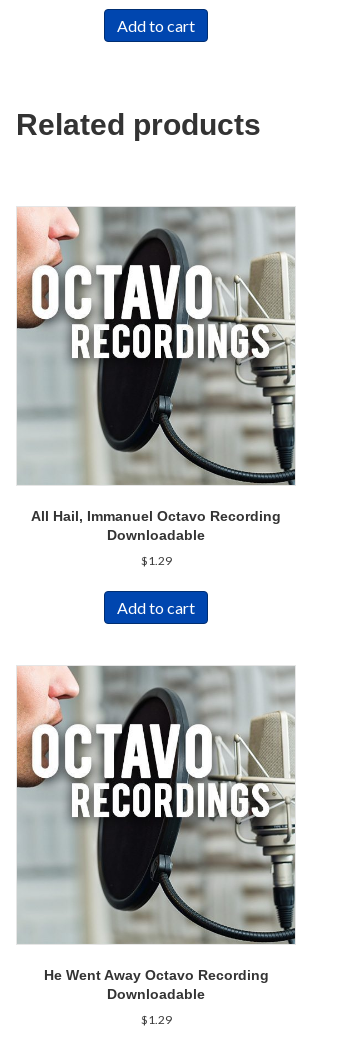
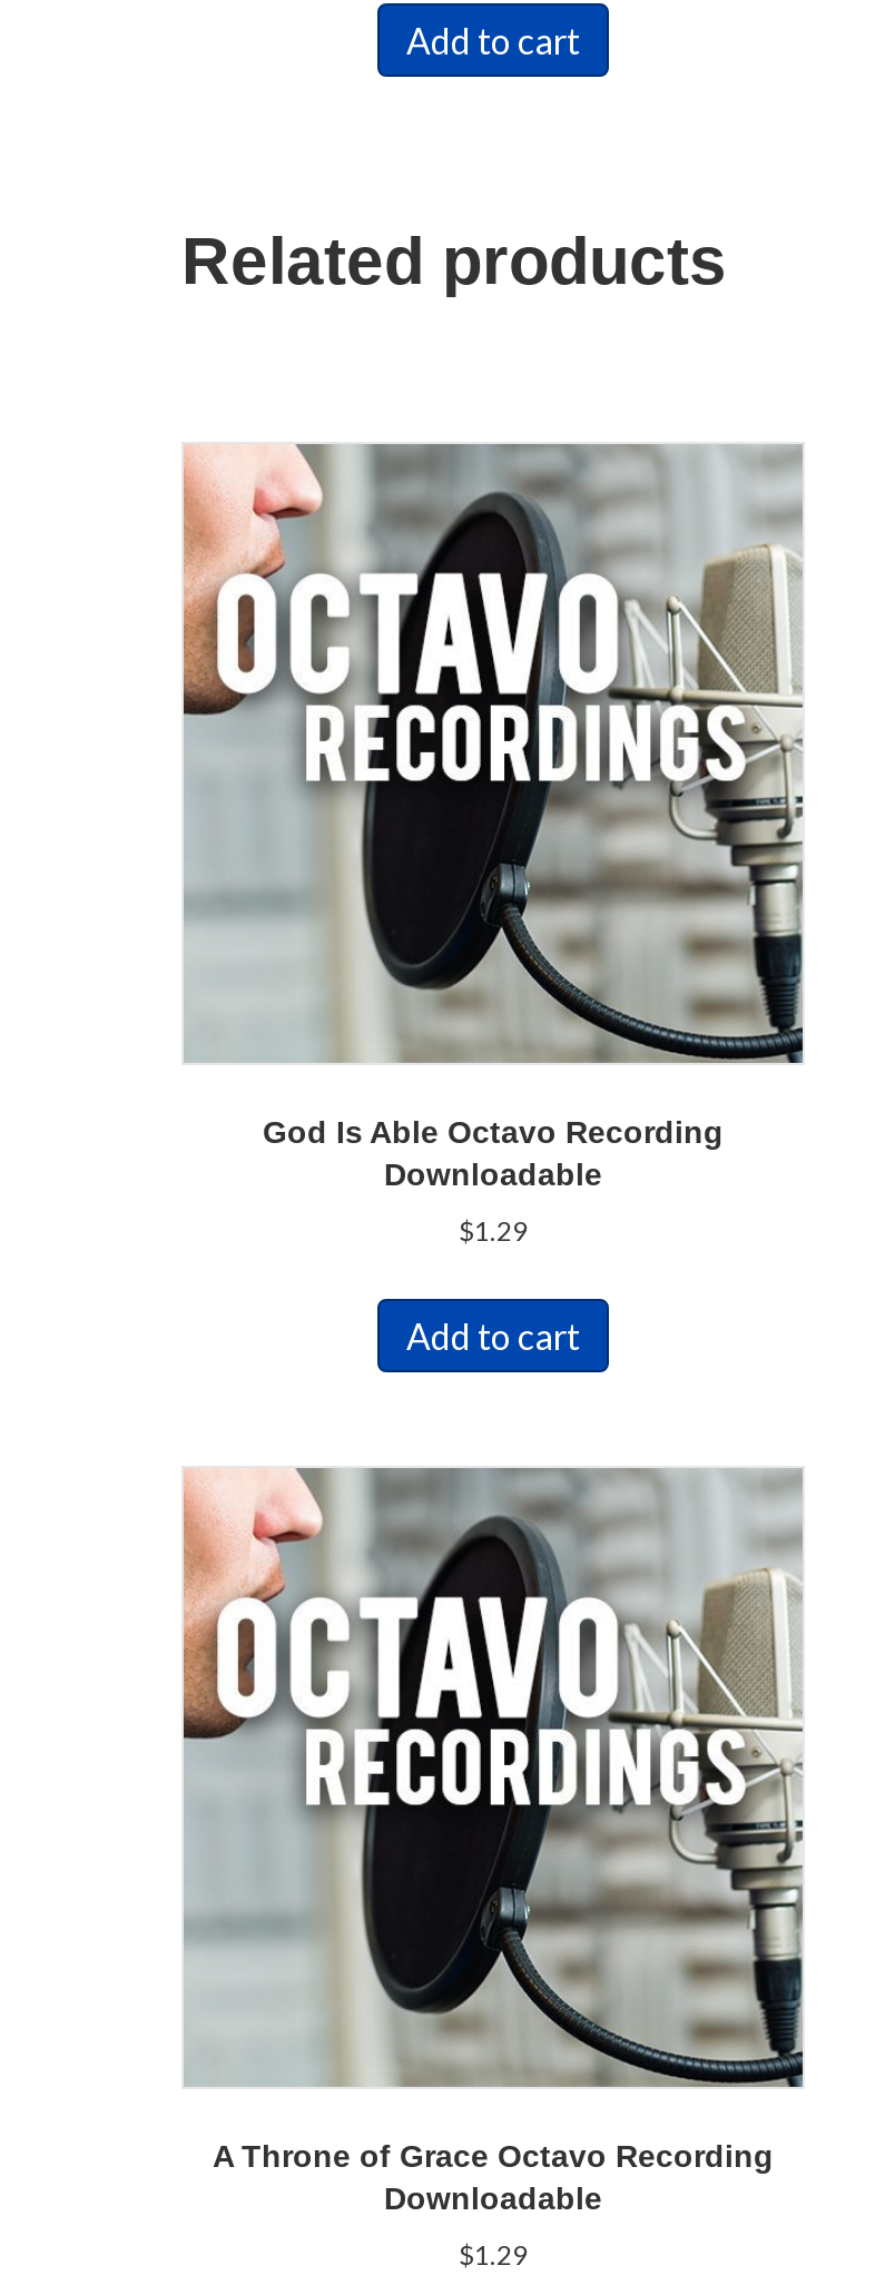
[31,508,281,524] All Hail, Immanuel Octavo Recording -> [263,1113,724,1149] God Is Able Octavo Recording
[43,967,268,983] He Went Away Octavo Recording -> [213,2137,774,2173] A Throne of Grace Octavo Recording

